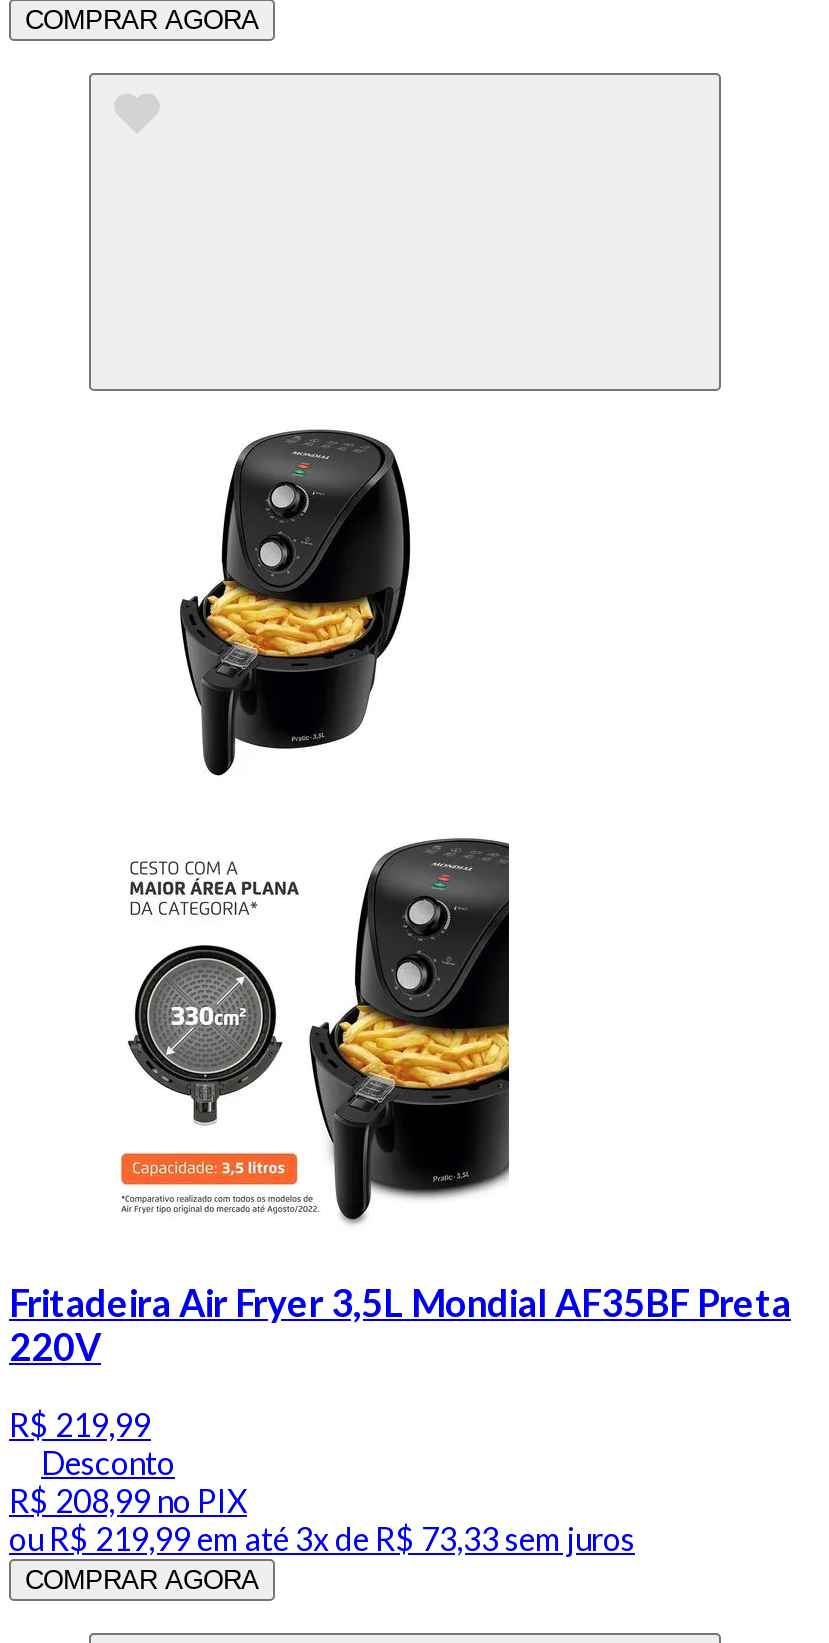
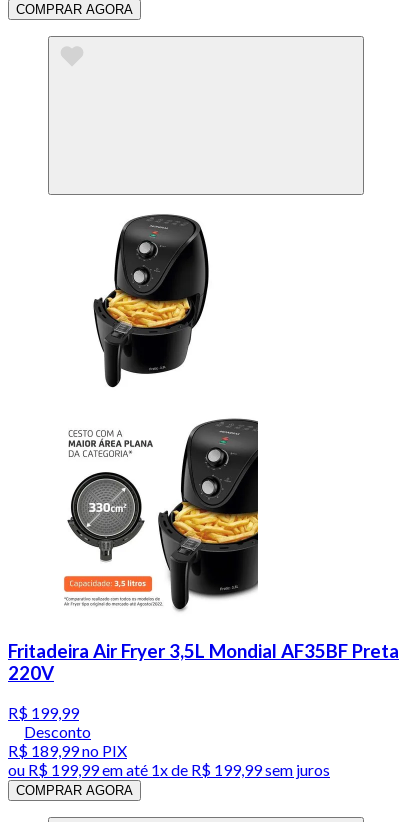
[9,1406,151,1444] R$ 219,99 -> [8,703,79,722] R$ 199,99
[9,1482,247,1520] R$ 208,99 no PIX -> [8,741,127,760] R$ 189,99 no PIX
[9,1520,635,1558] ou R$ 219,99 em até 3x de R$ 73,33 sem juros -> [8,760,330,779] ou R$ 199,99 em até 1x de R$ 199,99 sem juros

